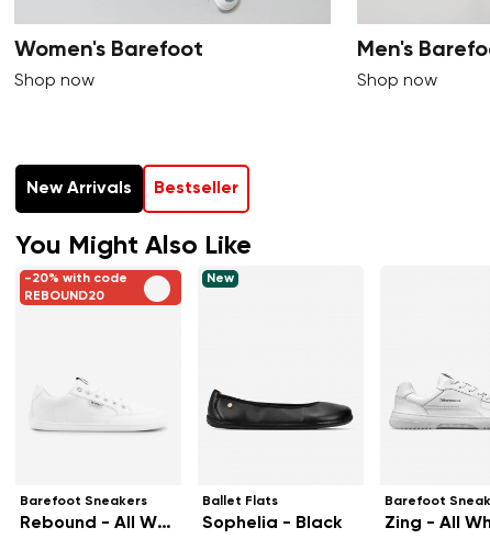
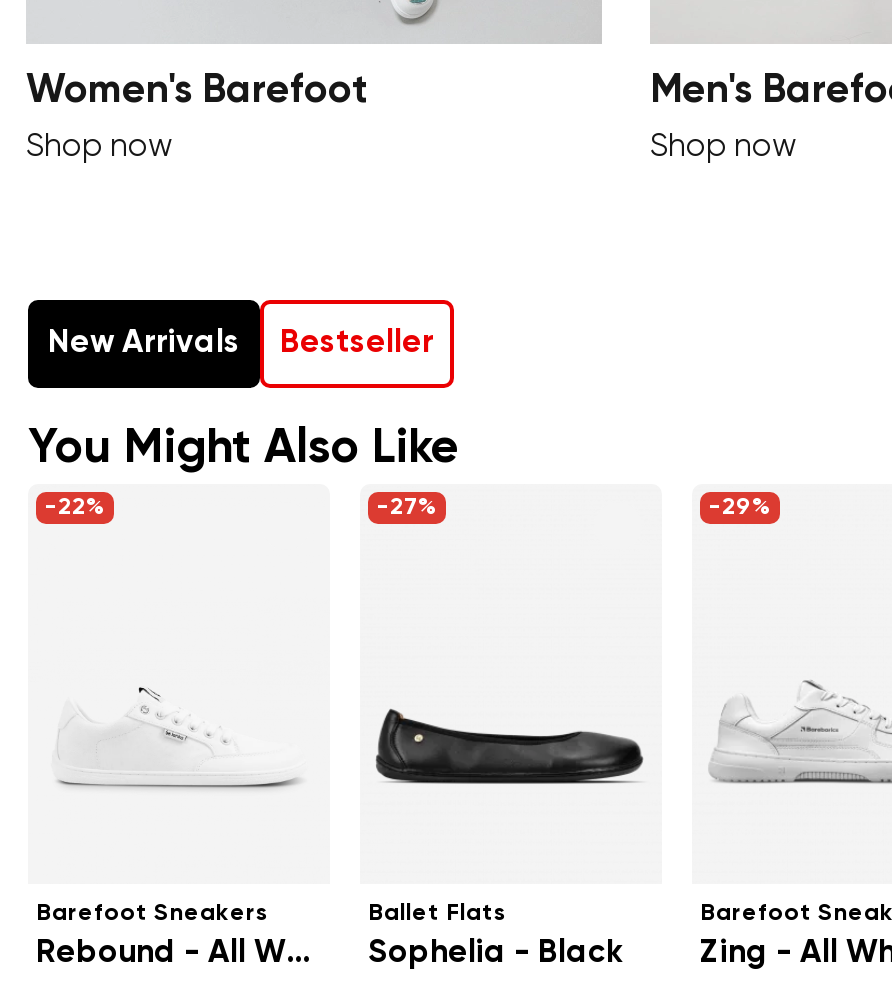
none -> [708,497,772,521] -29%
[24,273,127,303] -20% with code | REBOUND20 -> [44,497,106,521] -22%
[121,269,182,306] [image] -> none
[207,273,234,286] New -> [376,497,438,521] -27%

